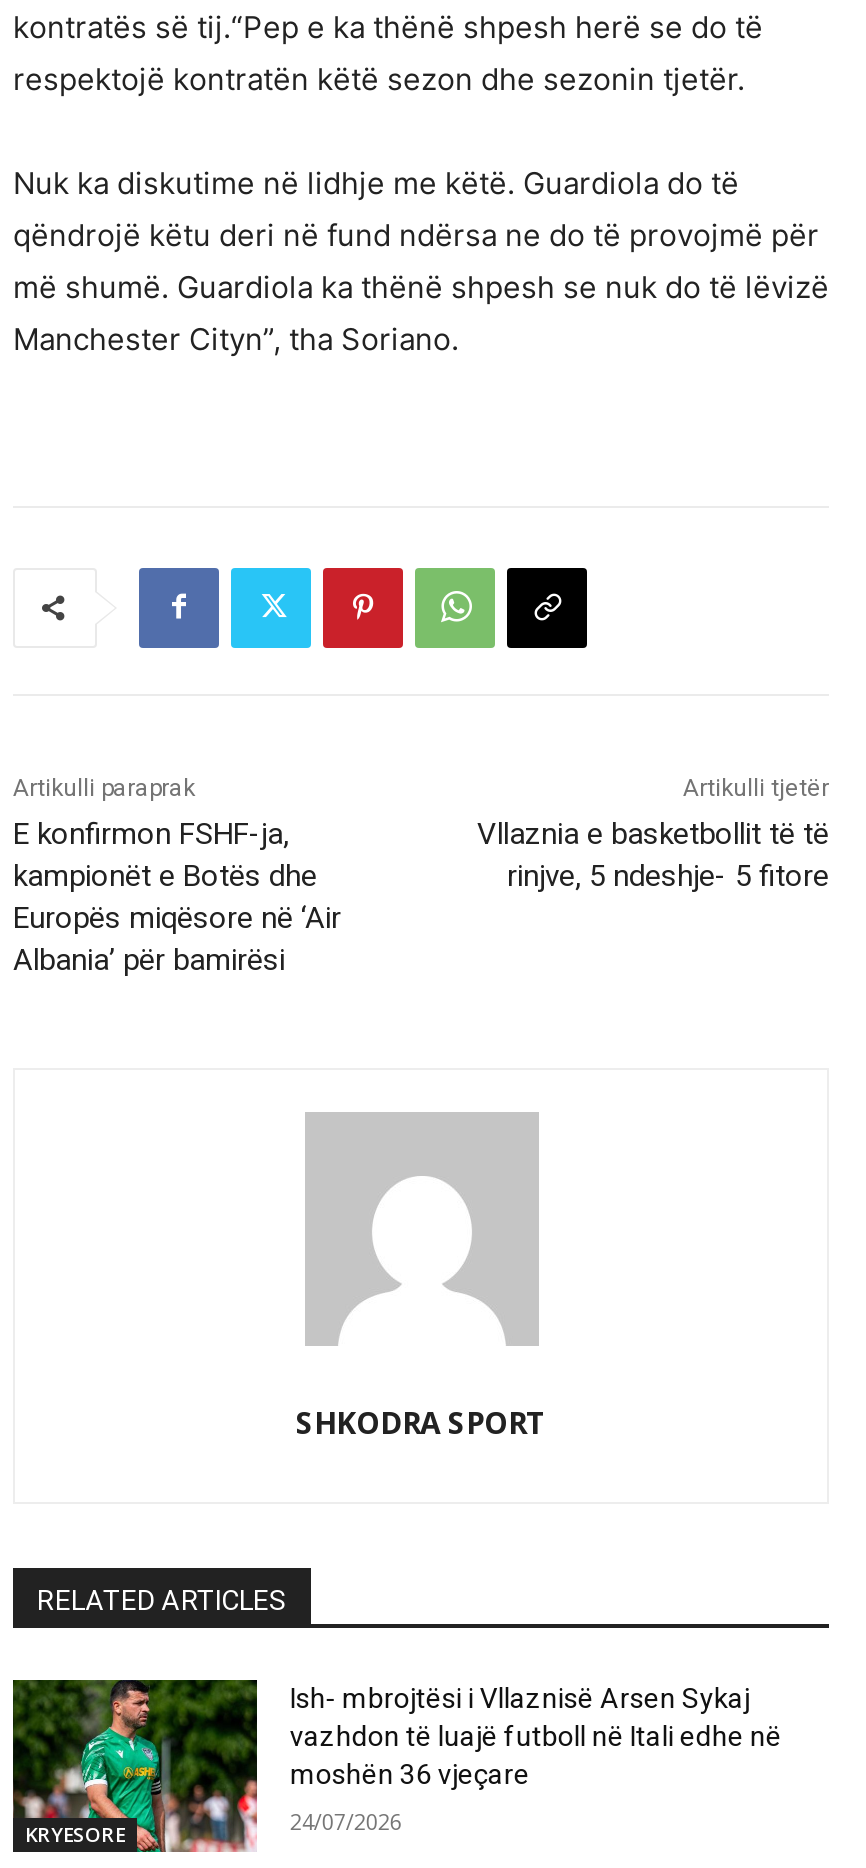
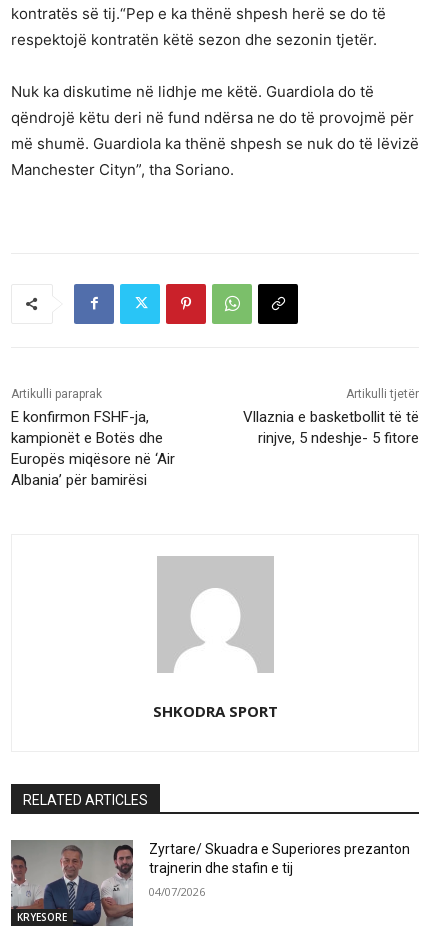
[11,1678,782,1854] [image] | Ish- mbrojtësi i Vllaznisë Arsen Sykaj | vazhdon të luajë futboll në Itali edhe në | moshën 36 vjeçare -> [10,839,410,927] [image] | Zyrtare/ Skuadra e Superiores prezanton | trajnerin dhe stafin e tij
[290,1806,402,1836] 24/07/2026 -> [149,884,205,899] 04/07/2026

